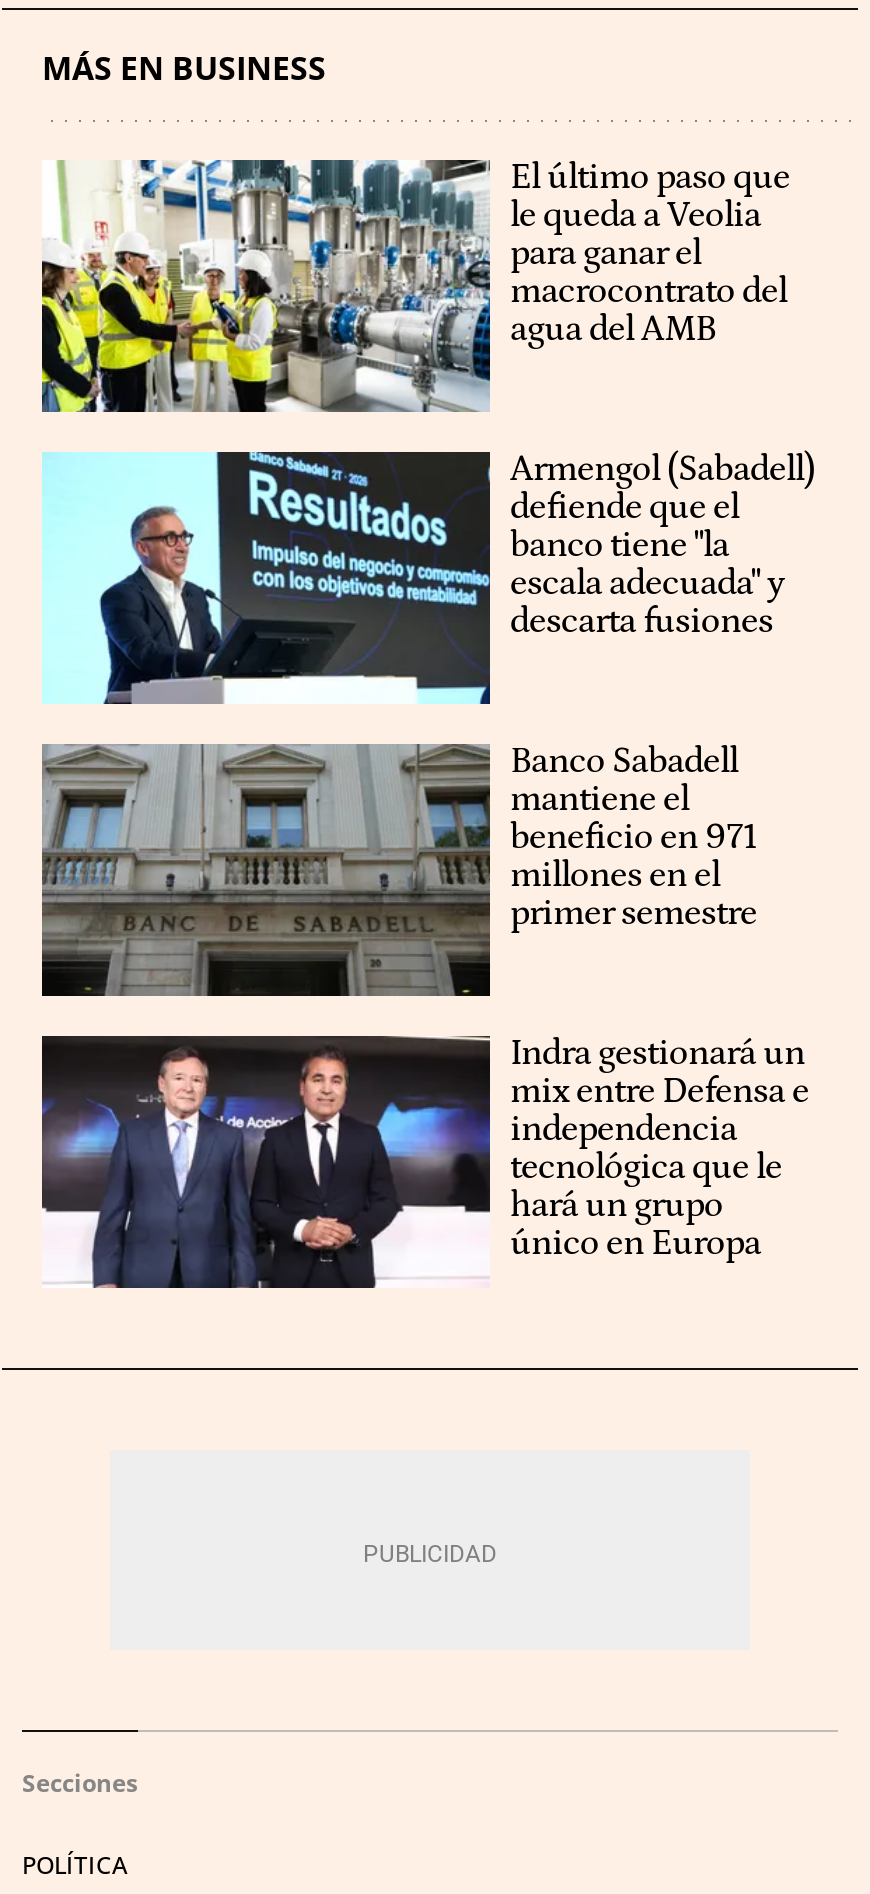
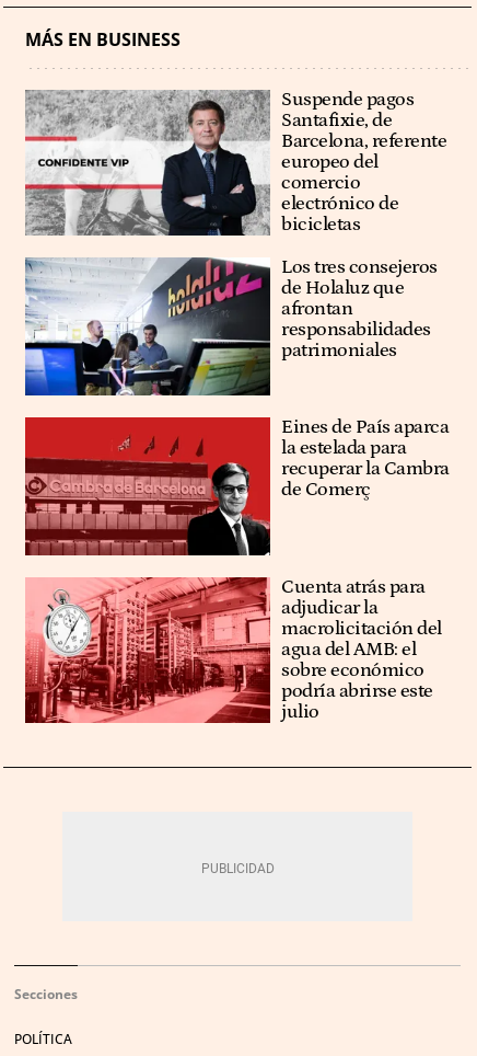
[40,157,790,414] [image] | El último paso que | le queda a Veolia | para ganar el | macrocontrato del | agua del AMB -> [24,88,446,237] [image] | Suspende pagos | Santafixie, de | Barcelona, referente | europeo del | comercio | electrónico de | bicicletas
[42,449,815,706] [image] | Armengol (Sabadell) | defiende que el | banco tiene "la | escala adecuada" y | descarta fusiones -> [24,256,437,397] [image] | Los tres consejeros | de Holaluz que | afrontan | responsabilidades | patrimoniales
[40,741,757,998] [image] | Banco Sabadell | mantiene el | beneficio en 971 | millones en el | primer semestre -> [24,416,449,556] [image] | Eines de País aparca | la estelada para | recuperar la Cambra | de Comerç
[40,1033,809,1290] [image] | Indra gestionará un | mix entre Defensa e | independencia | tecnológica que le | hará un grupo | único en Europa -> [24,576,441,724] [image] | Cuenta atrás para | adjudicar la | macrolicitación del | agua del AMB: el | sobre económico | podría abrirse este | julio

